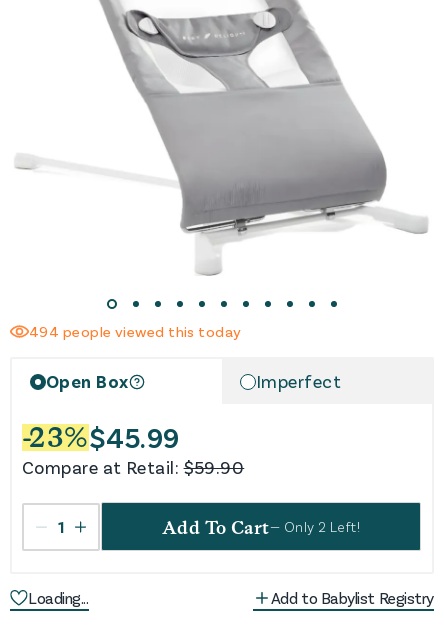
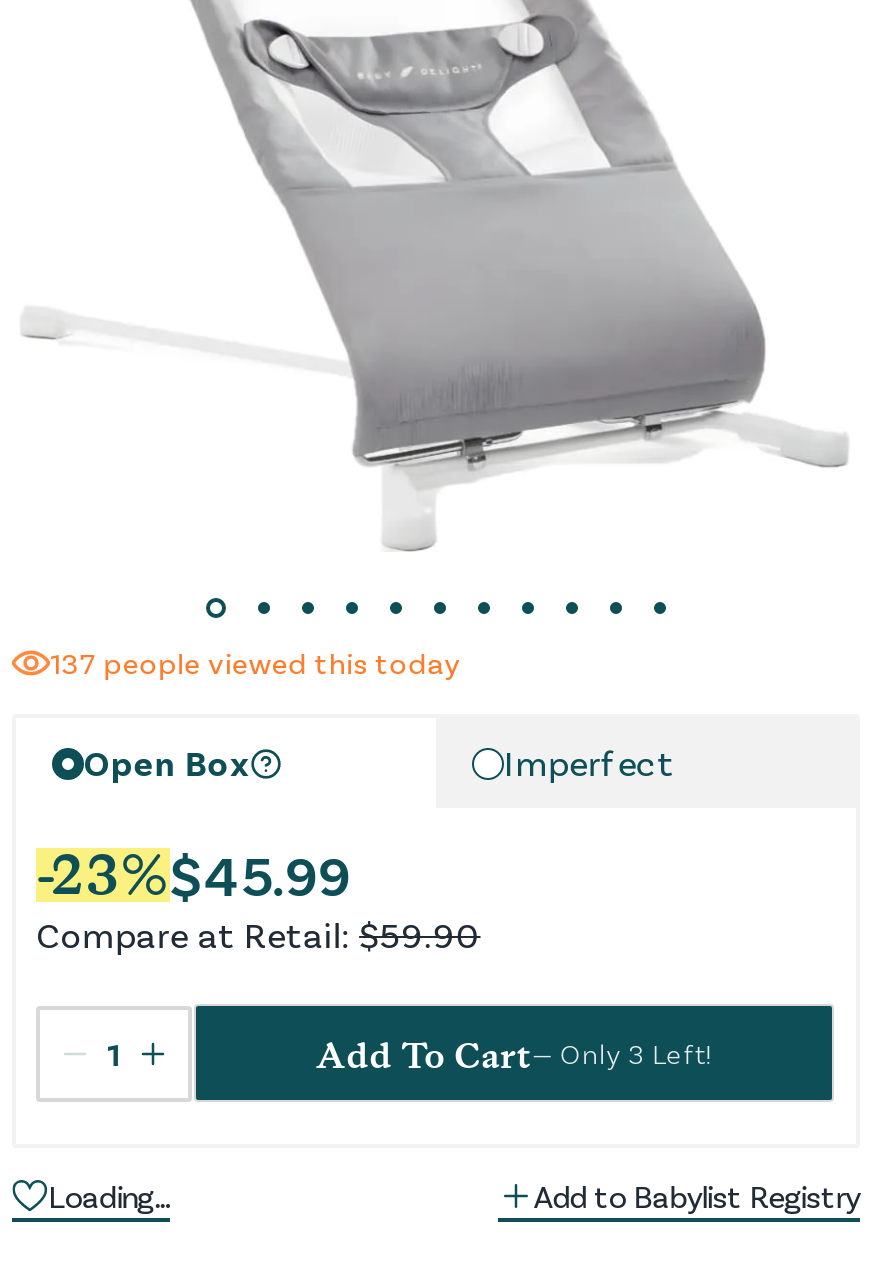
[29,322,242,340] 494 people viewed this today -> [50,644,461,680] 137 people viewed this today
[162,517,360,538] Add To Cart— Only 2 Left! -> [316,1034,712,1076] Add To Cart— Only 3 Left!

